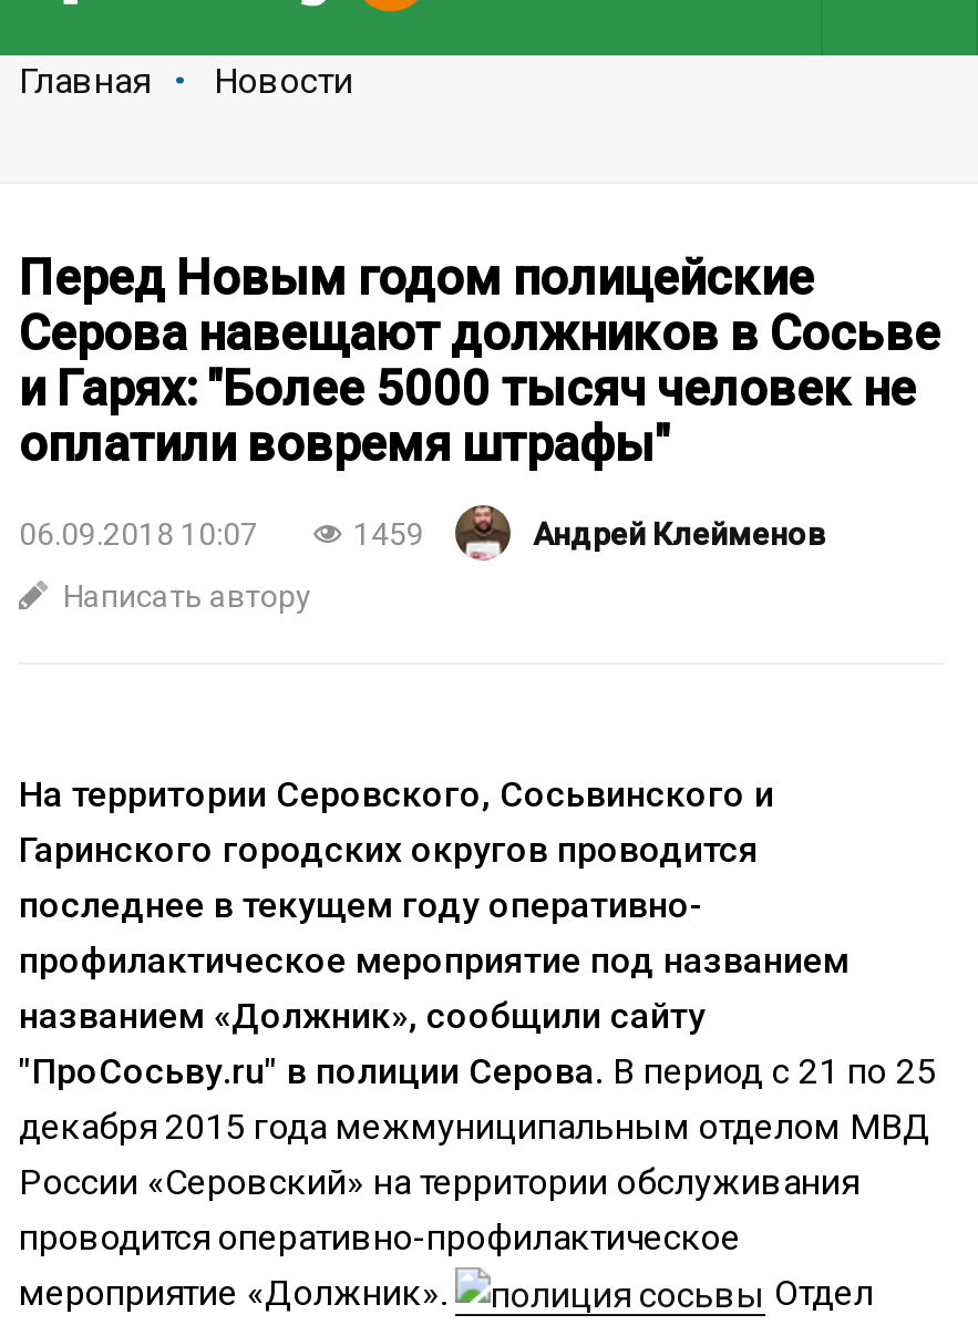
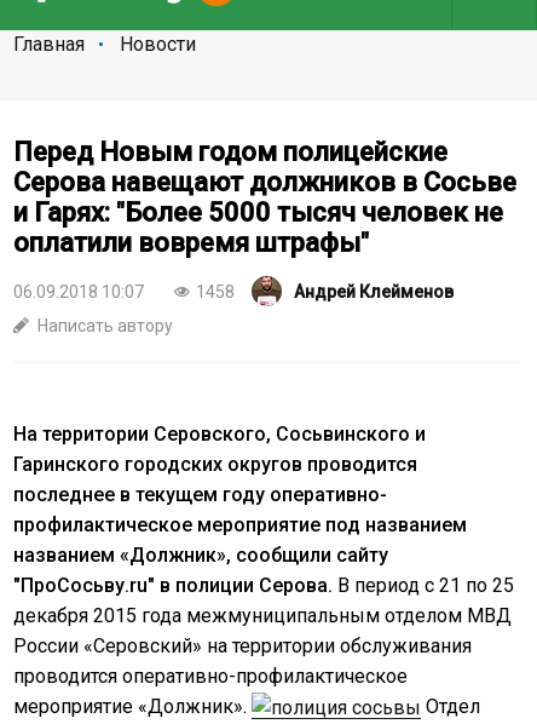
[353,516,424,552] 1459 -> [196,282,235,302] 1458

